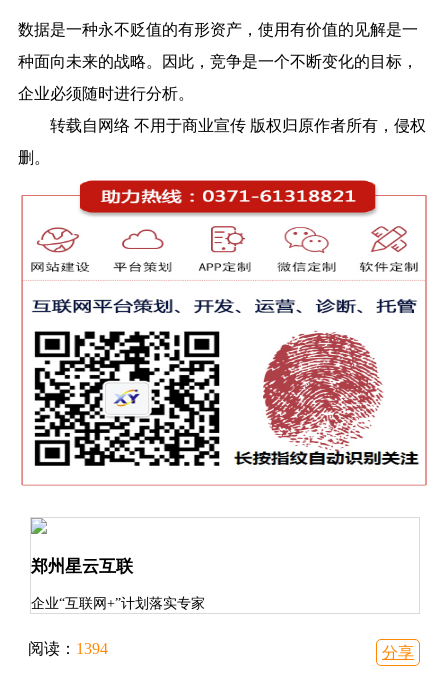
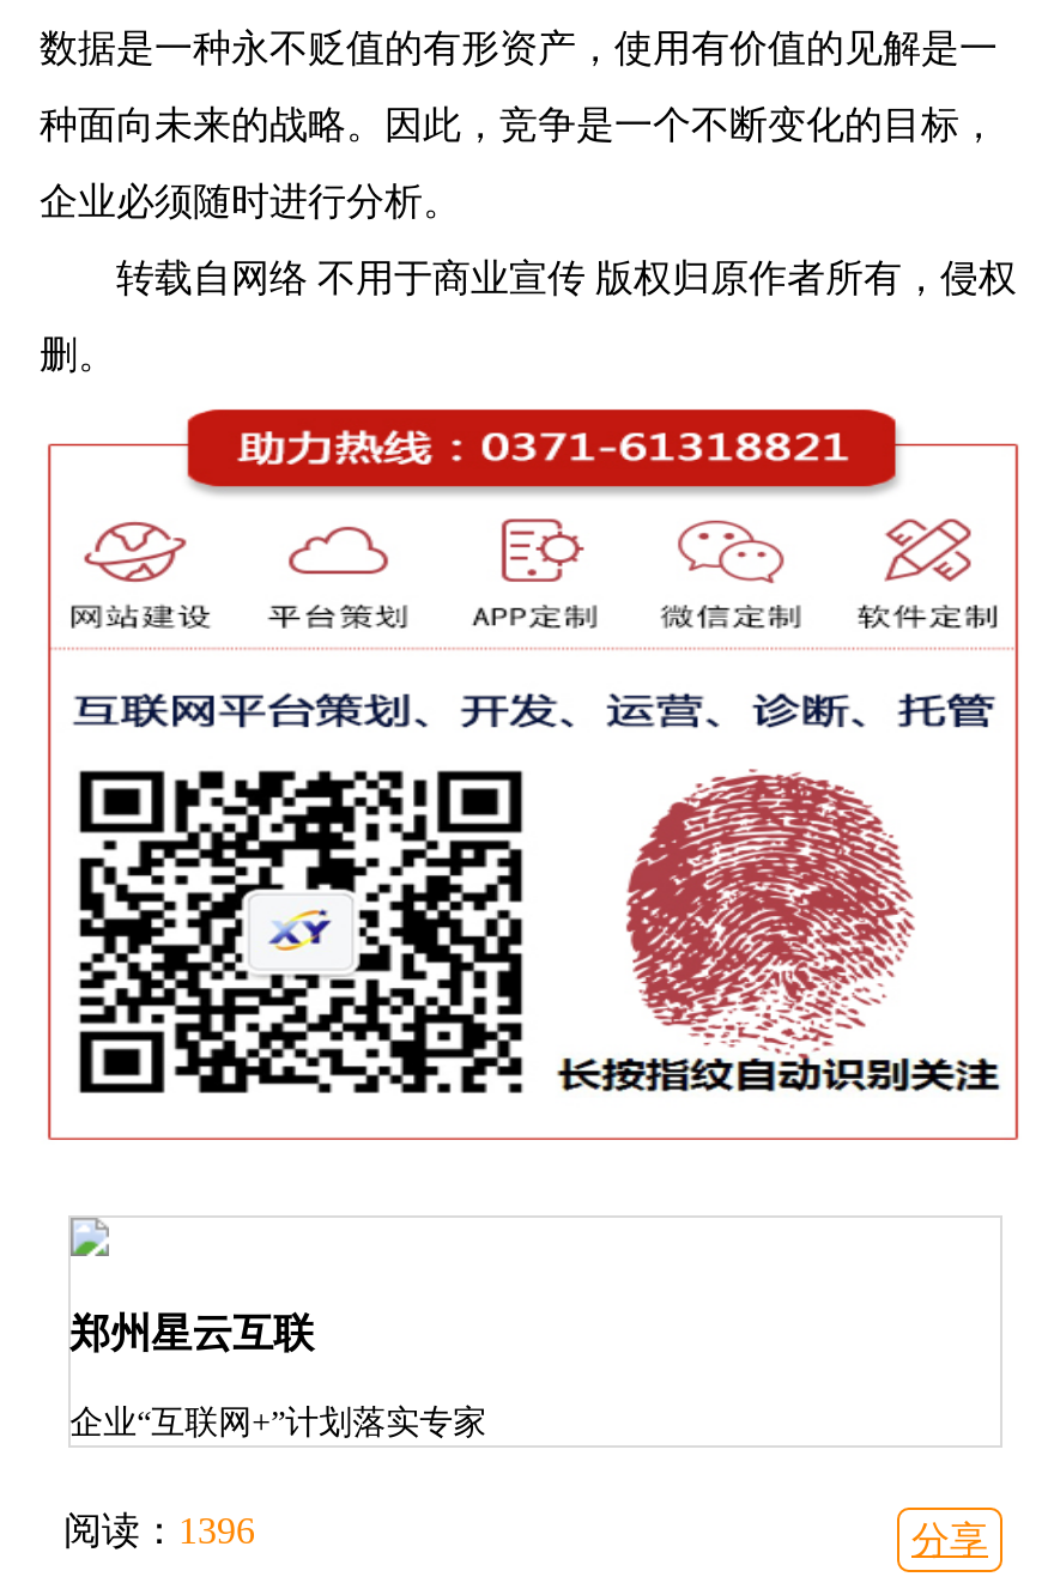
[28,640,108,657] 阅读：1394 -> [63,1511,255,1551] 阅读：1396

